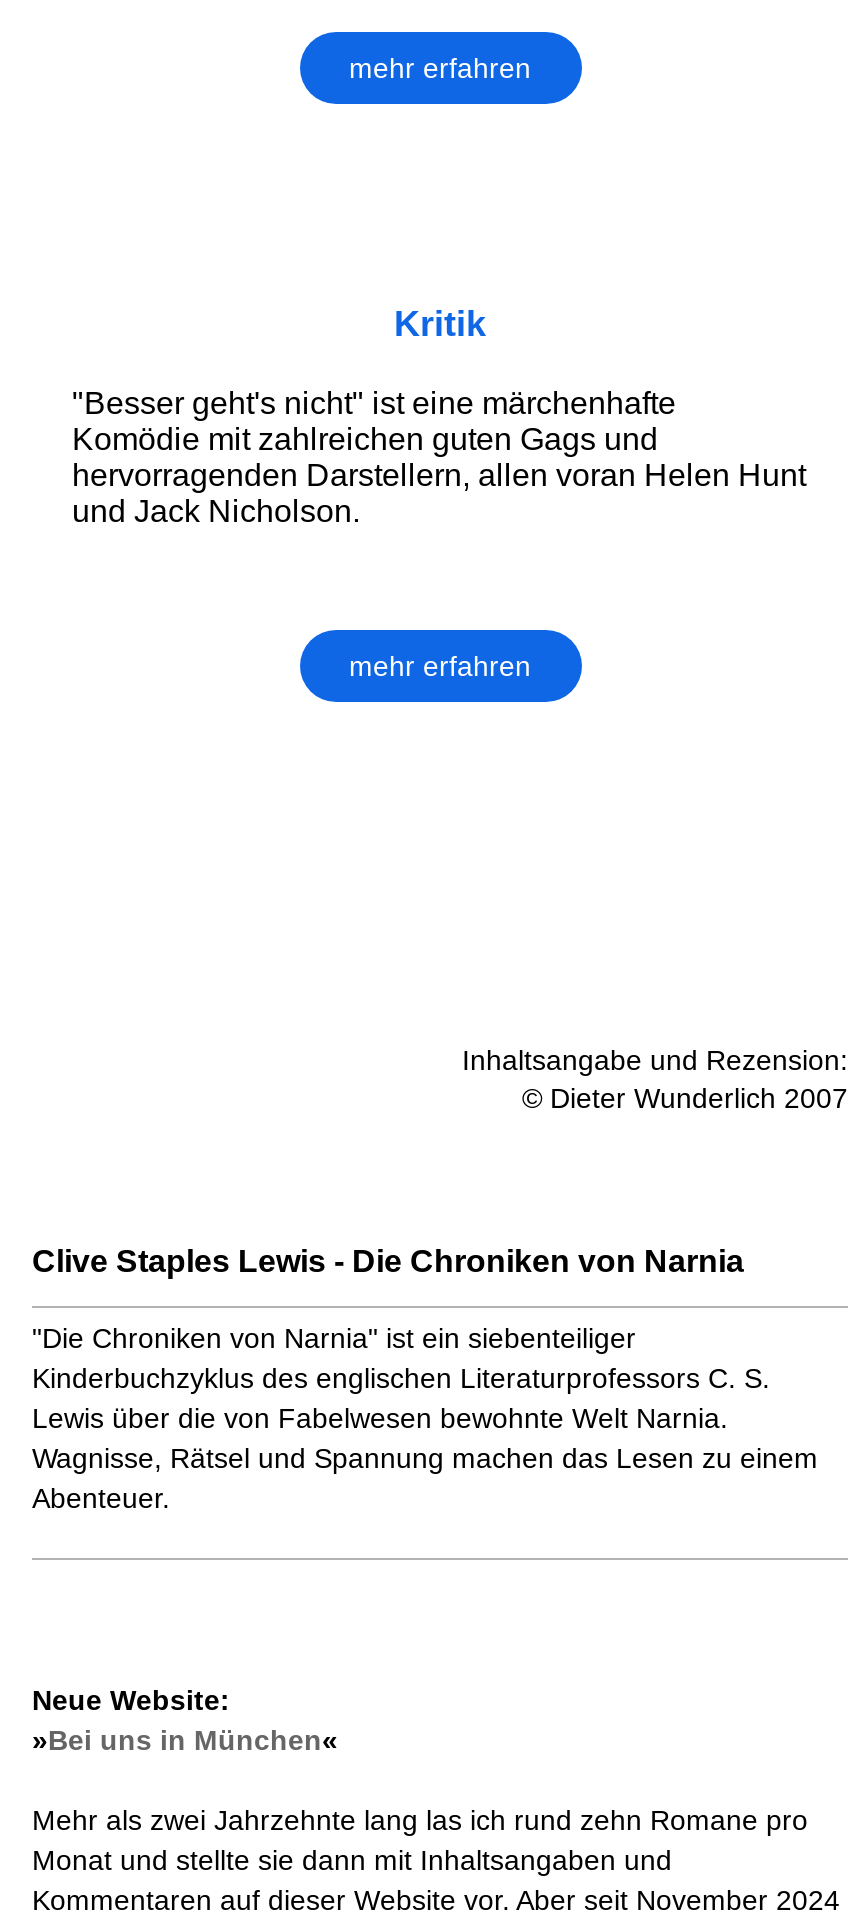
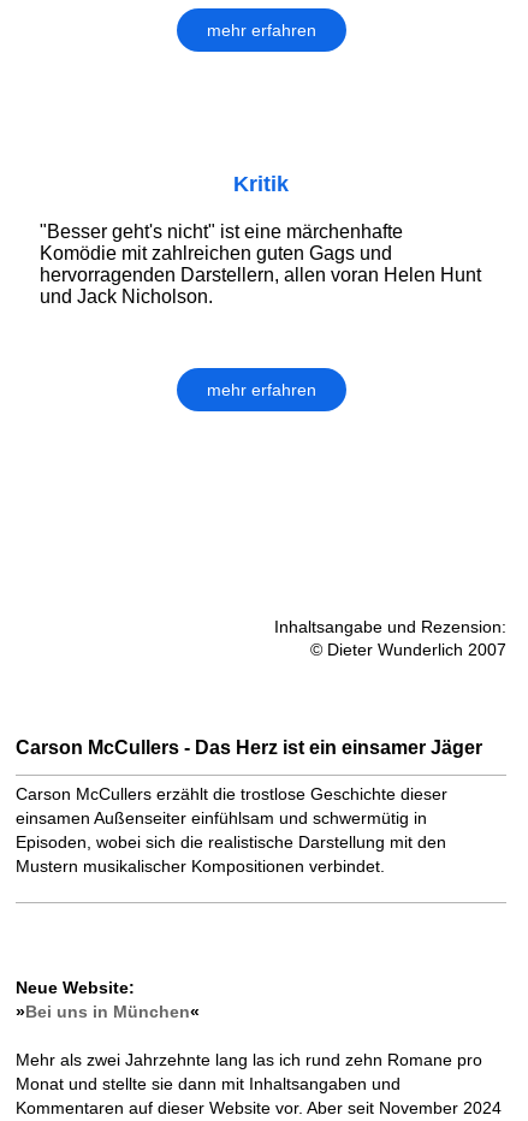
[32,1245,744,1279] Clive Staples Lewis - Die Chroniken von Narnia -> [16,738,482,758] Carson McCullers - Das Herz ist ein einsamer Jäger
[32,1323,818,1515] "Die Chroniken von Narnia" ist ein siebenteiliger | Kinderbuchzyklus des englischen Literaturprofessors C. S. | Lewis über die von Fabelwesen bewohnte Welt Narnia. | Wagnisse, Rätsel und Spannung machen das Lesen zu einem | Abenteuer. -> [16,785,447,876] Carson McCullers erzählt die trostlose Geschichte dieser | einsamen Außenseiter einfühlsam und schwermütig in | Episoden, wobei sich die realistische Darstellung mit den | Mustern musikalischer Kompositionen verbindet.

